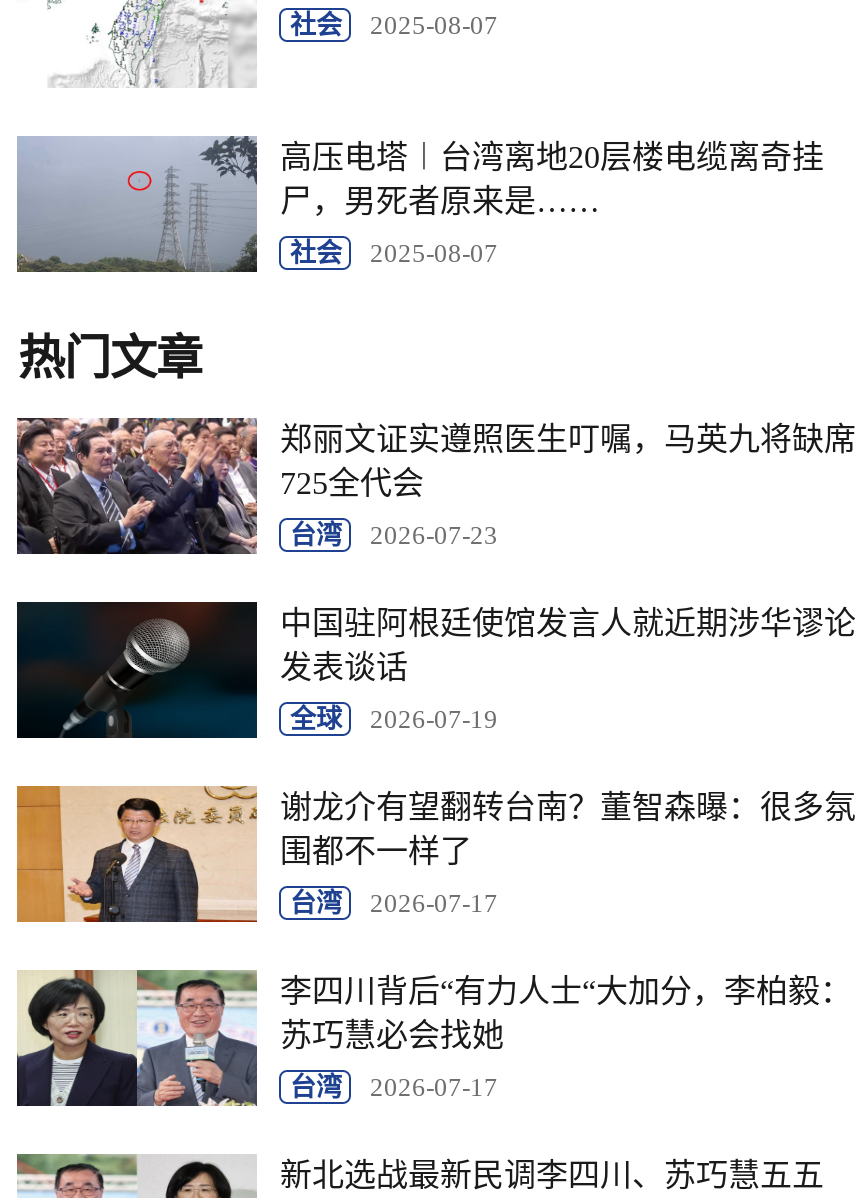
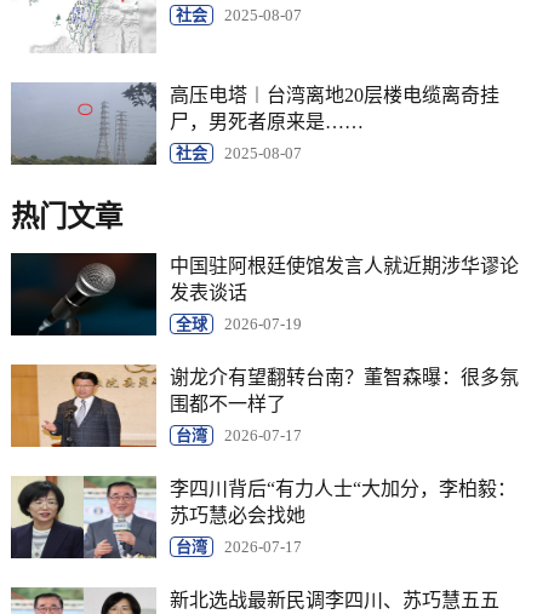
[15,416,856,556] [image] | 郑丽文证实遵照医生叮嘱，马英九将缺席 | 725全代会 | 台湾 | 2026-07-23 -> none

